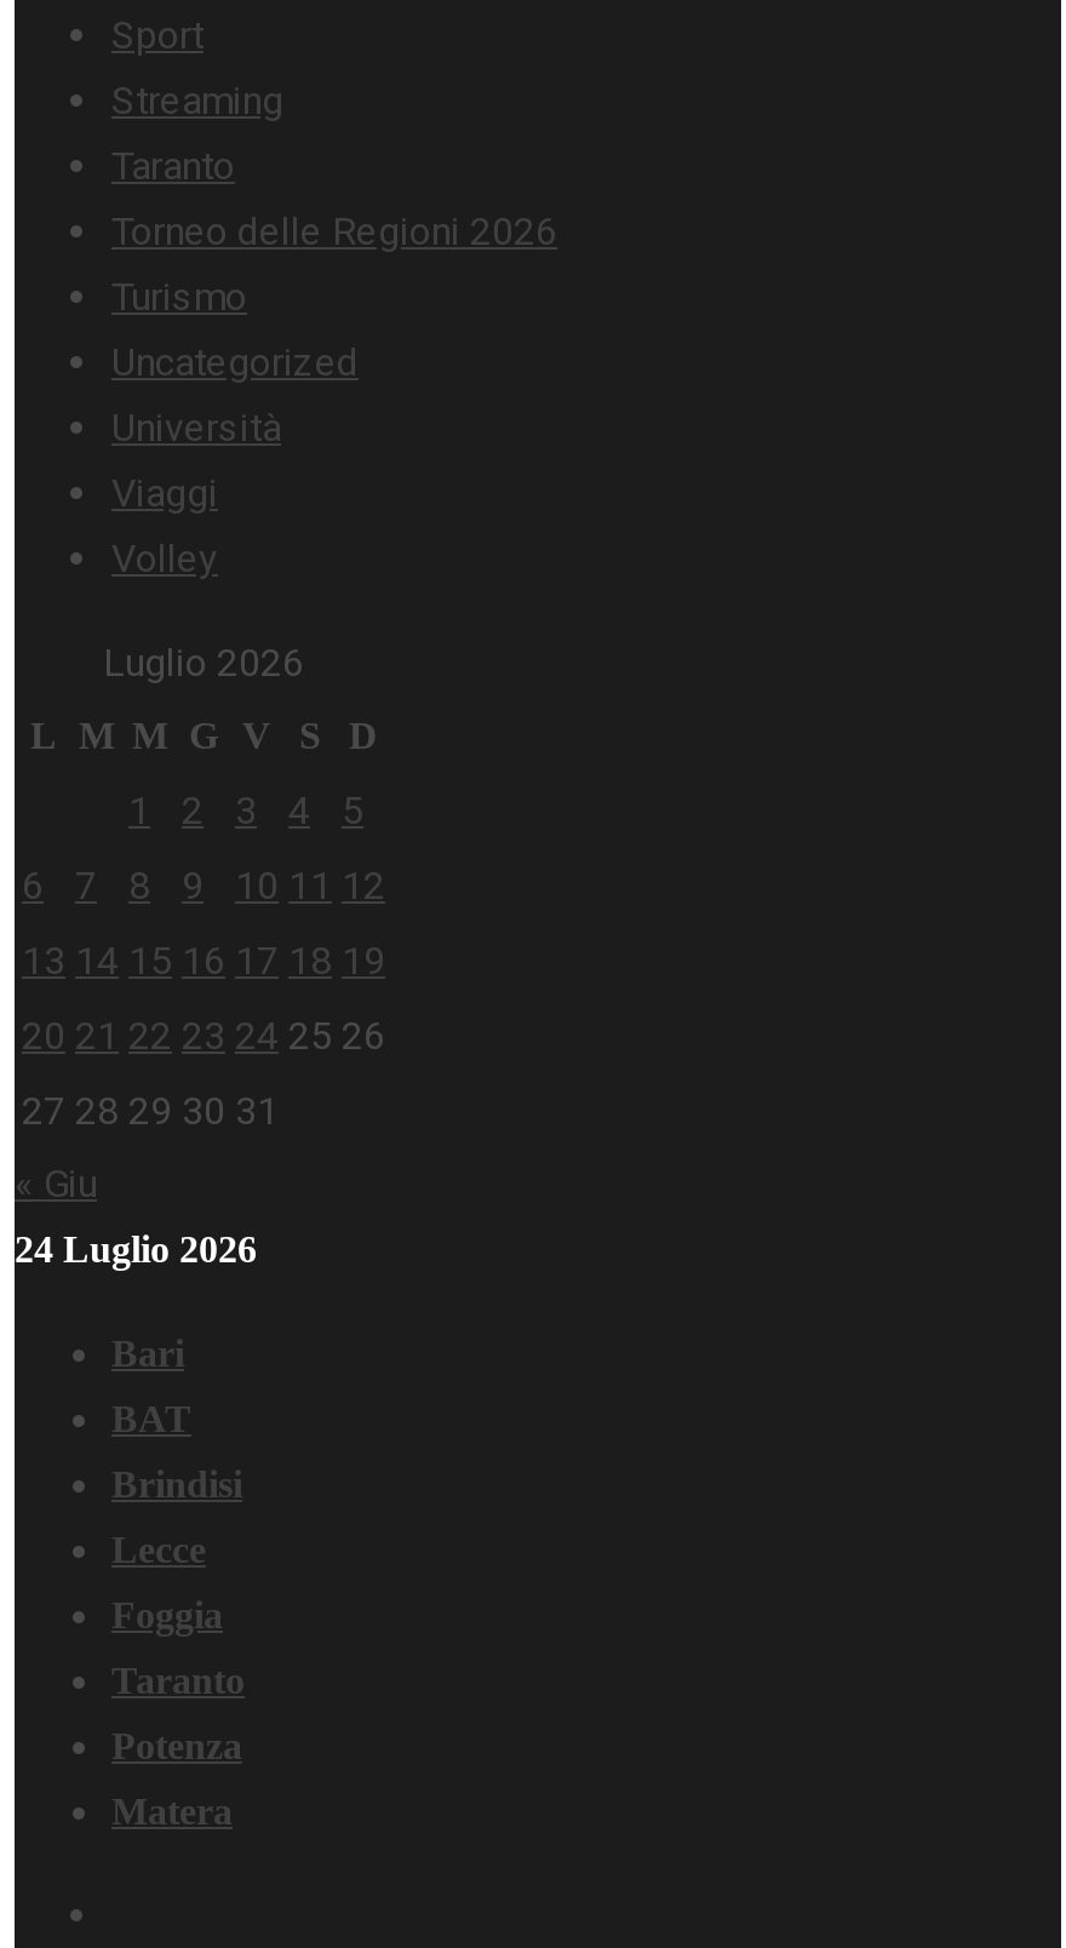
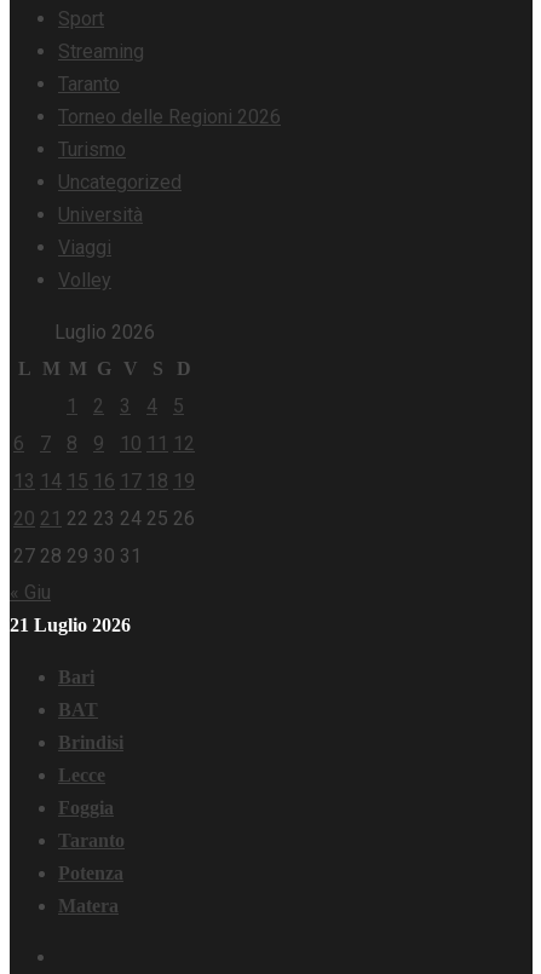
[15,1229,257,1270] 24 Luglio 2026 -> [10,615,131,635] 21 Luglio 2026

